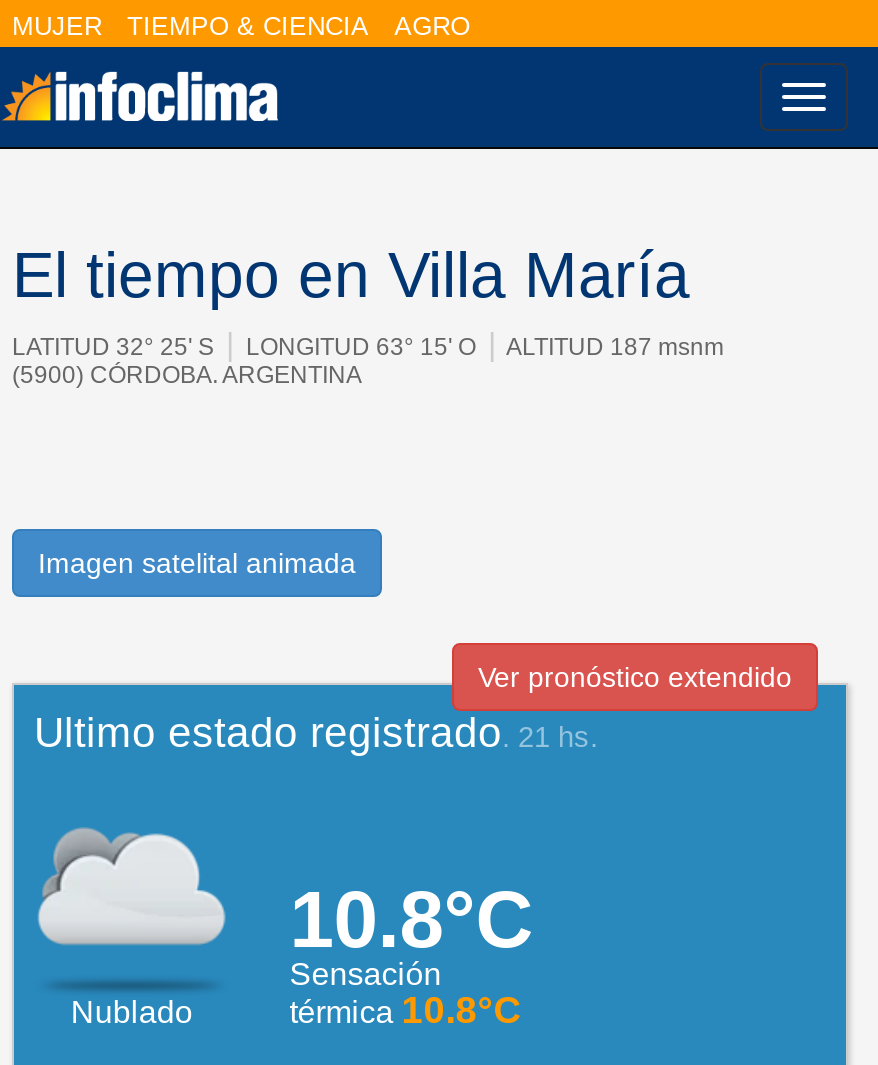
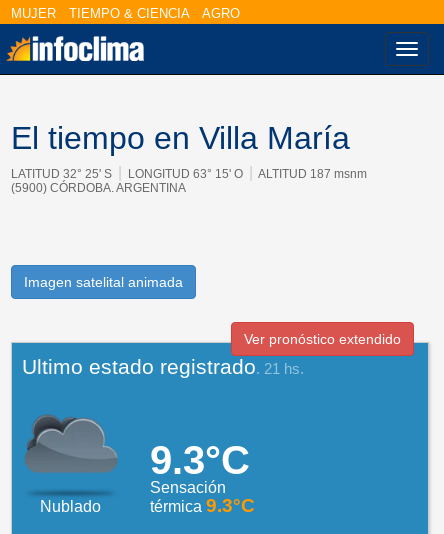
[36,827,534,964] [image] | 10.8°C -> [24,414,250,482] [image] | 9.3°C
[290,990,522,1032] térmica 10.8°C -> [150,495,255,516] térmica 9.3°C

